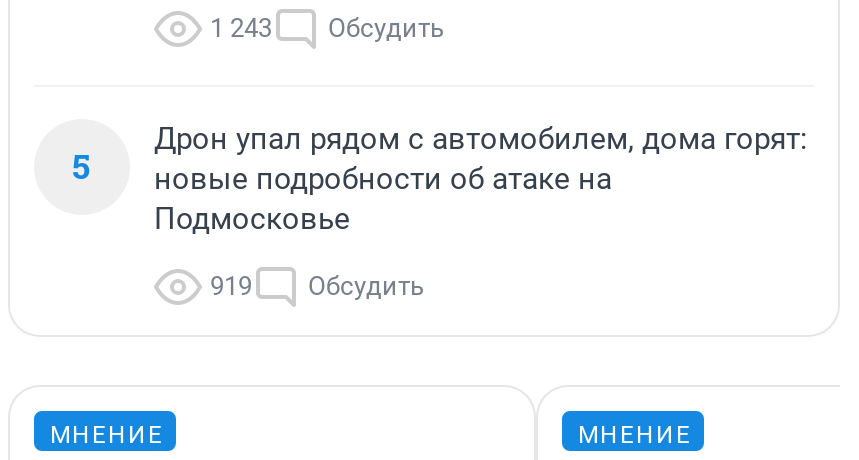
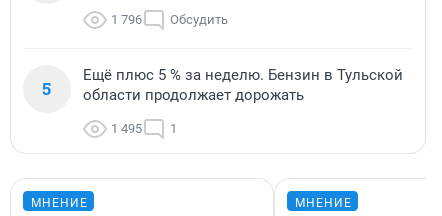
[210,13,444,43] 1 243 Обсудить -> [111,12,228,27] 1 796 Обсудить
[154,121,808,237] Дрон упал рядом с автомобилем, дома горят: | новые подробности об атаке на | Подмосковье -> [83,66,403,104] Ещё плюс 5 % за неделю. Бензин в Тульской | области продолжает дорожать
[210,271,424,301] 919 | Обсудить -> [111,121,177,136] 1 495 | 1

